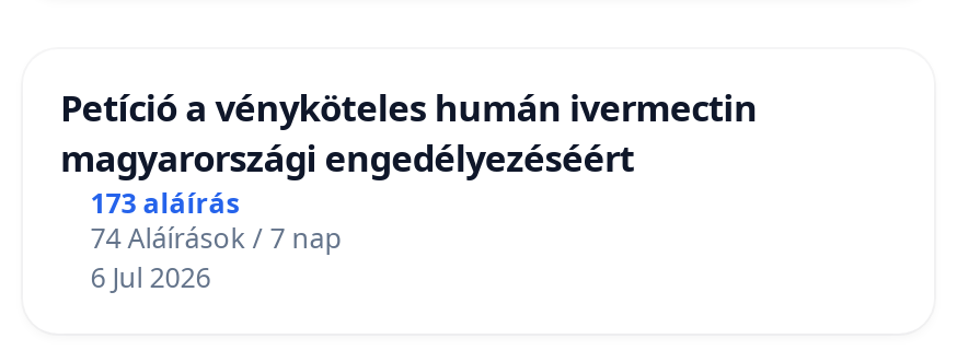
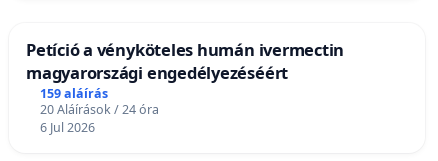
[90,185,239,222] 173 aláírás -> [40,84,108,101] 159 aláírás
[90,220,342,257] 74 Aláírások / 7 nap -> [40,100,159,117] 20 Aláírások / 24 óra

